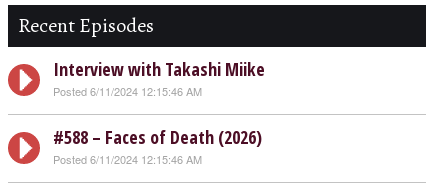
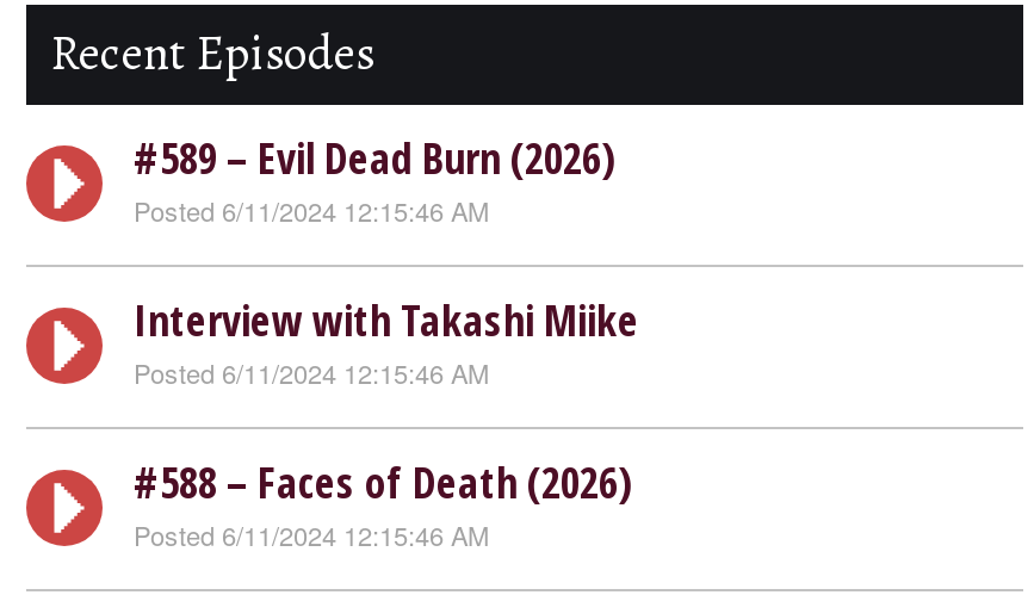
none -> [134,129,615,229] #589 – Evil Dead Burn (2026) | Posted 6/11/2024 12:15:46 AM

